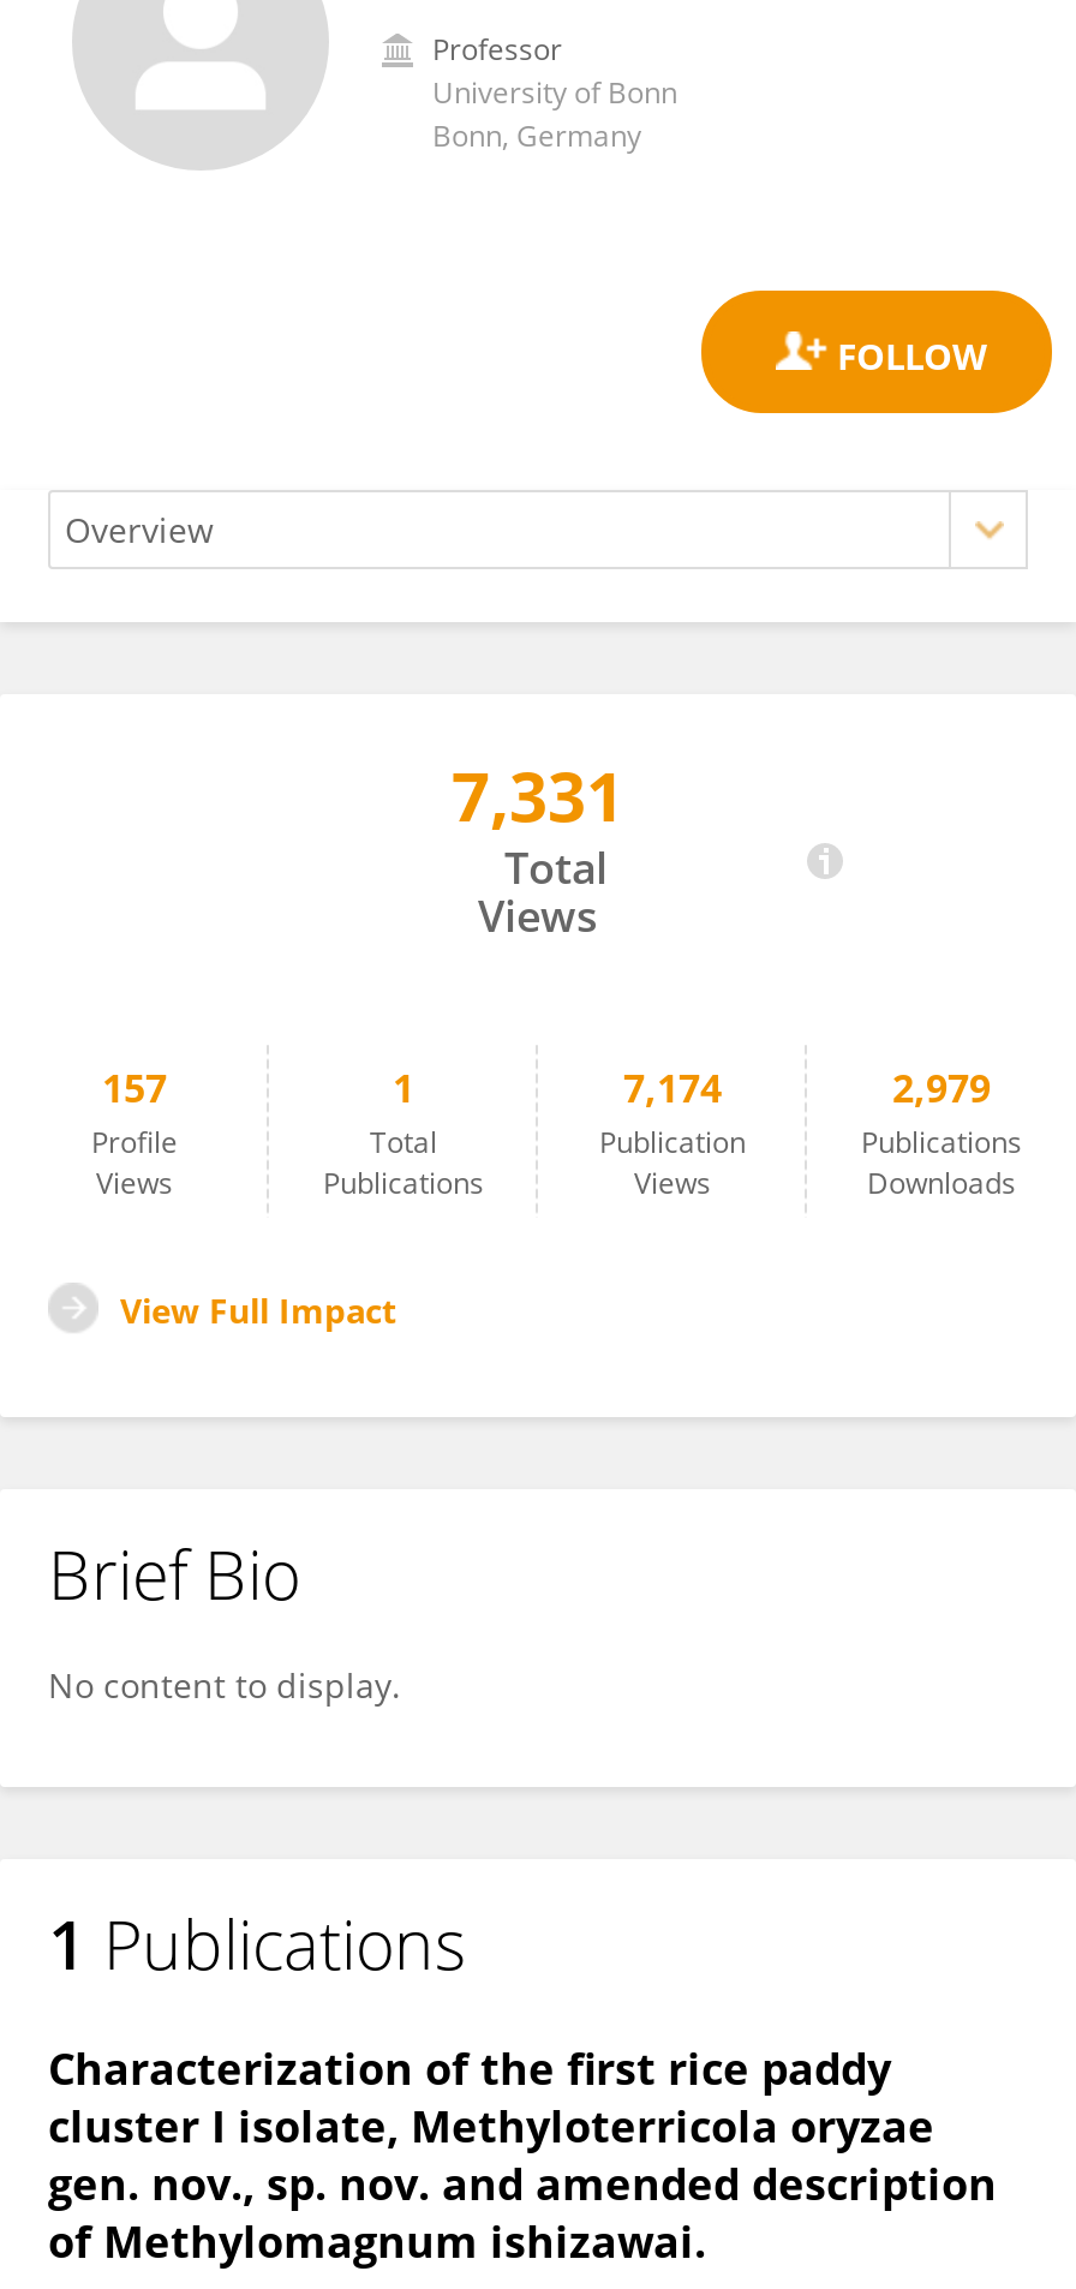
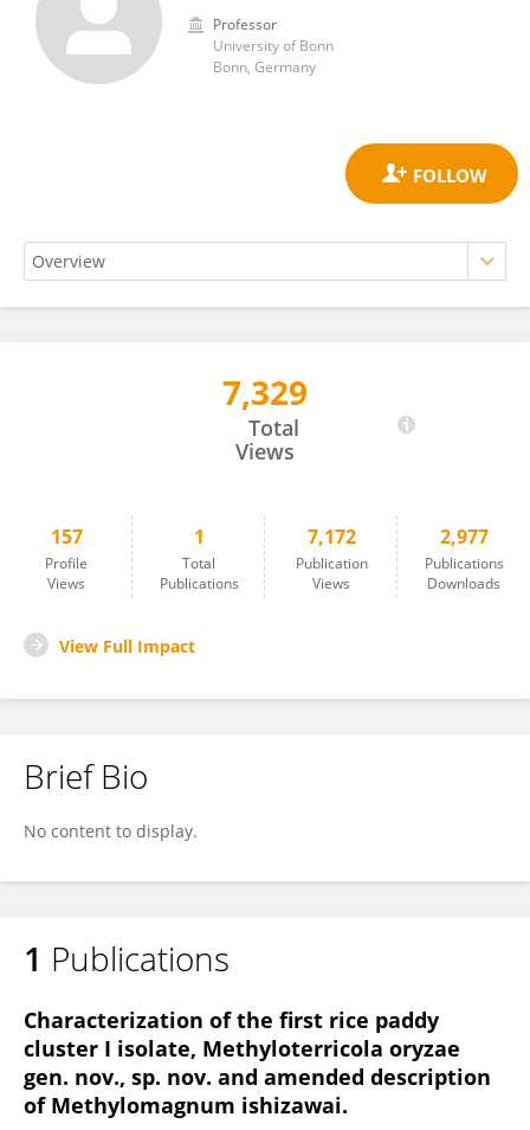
[452,749,624,841] 7,331 -> [222,370,308,415] 7,329
[623,1062,722,1114] 7,174 -> [307,524,356,550] 7,172
[892,1062,991,1114] 2,979 -> [439,524,488,550] 2,977

